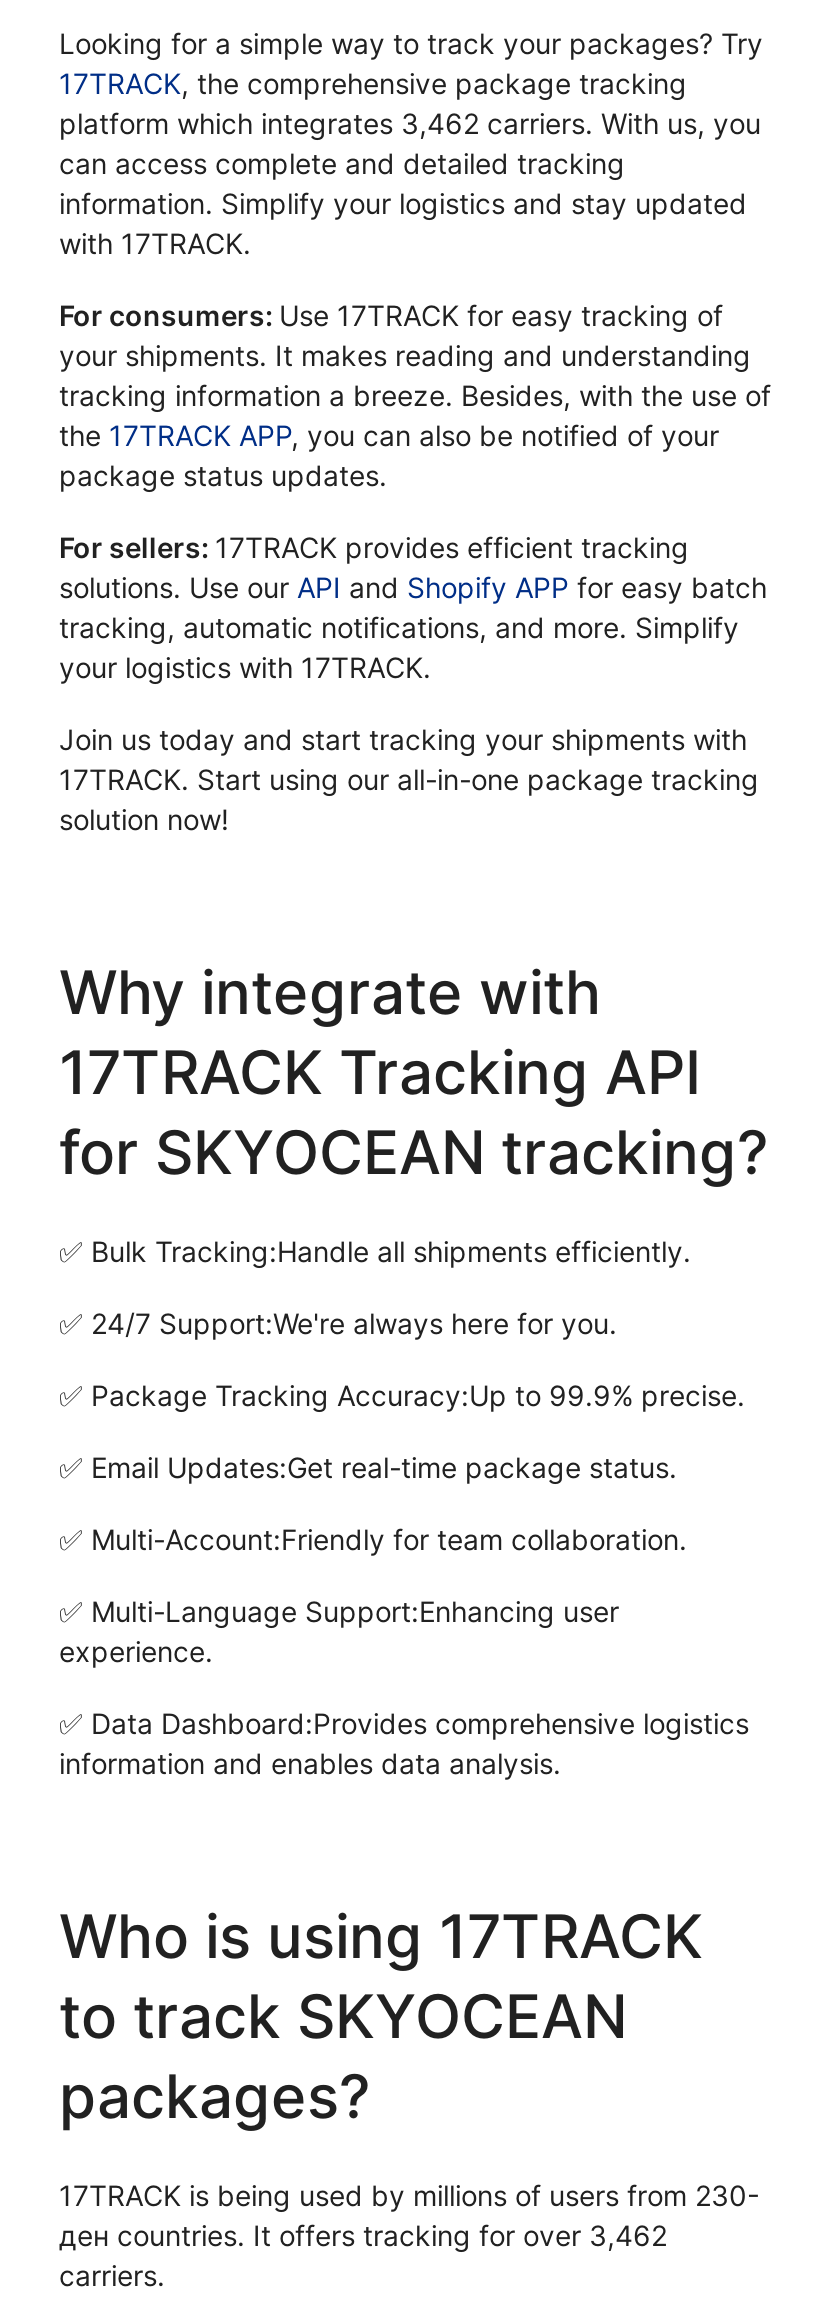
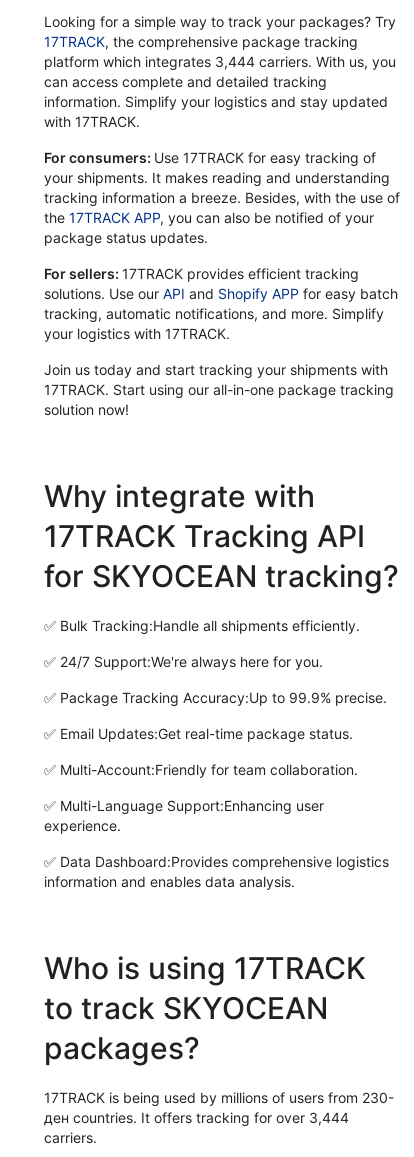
[59,107,761,141] platform which integrates 3,462 carriers. With us, you -> [44,53,396,70] platform which integrates 3,444 carriers. With us, you
[59,2219,667,2253] ден countries. It offers tracking for over 3,462 -> [44,1109,349,1126] ден countries. It offers tracking for over 3,444

